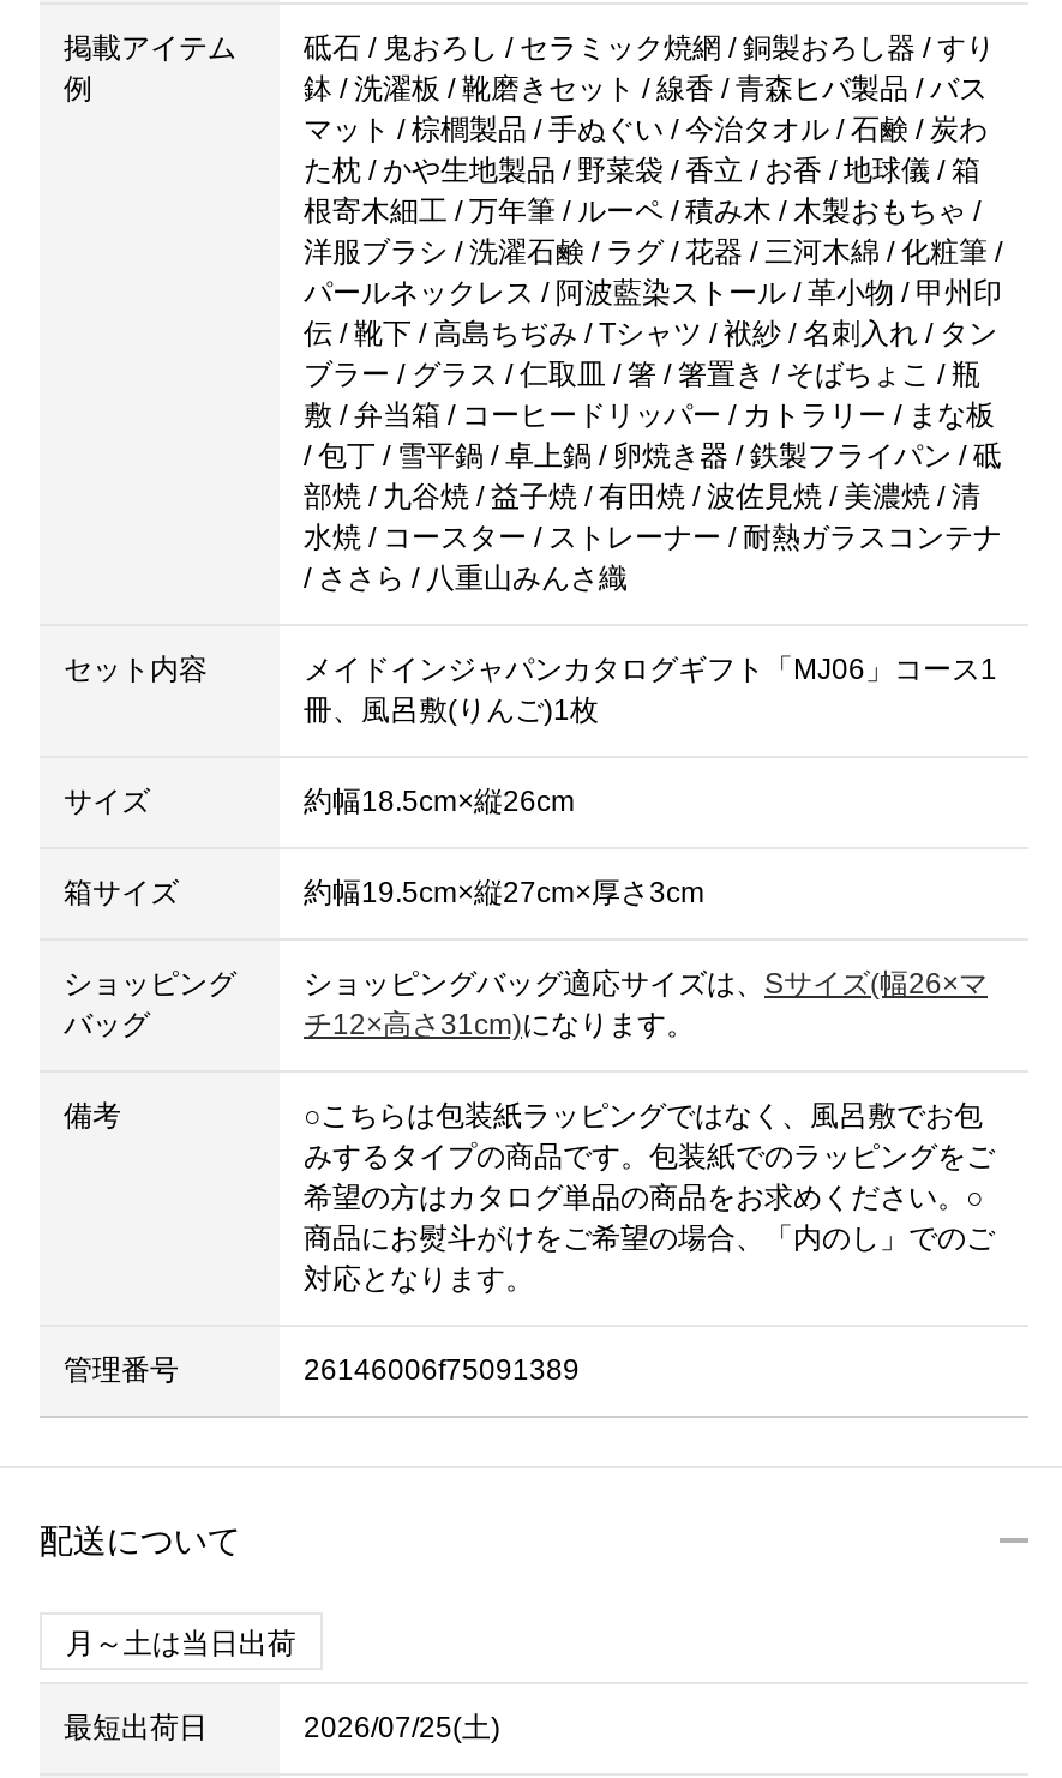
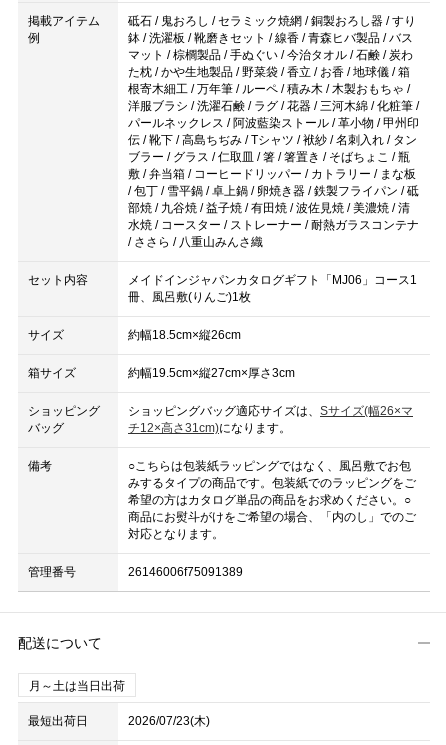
[304,1712,500,1745] 2026/07/25(土) -> [128,714,210,728] 2026/07/23(木)

